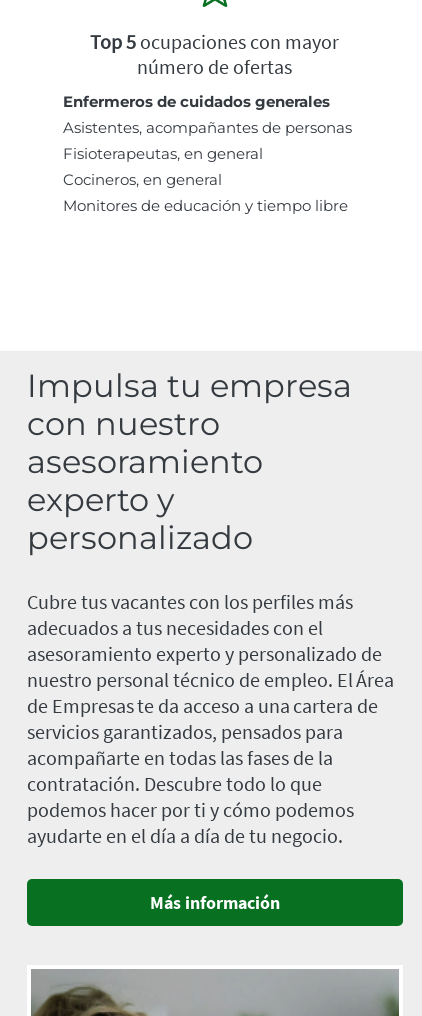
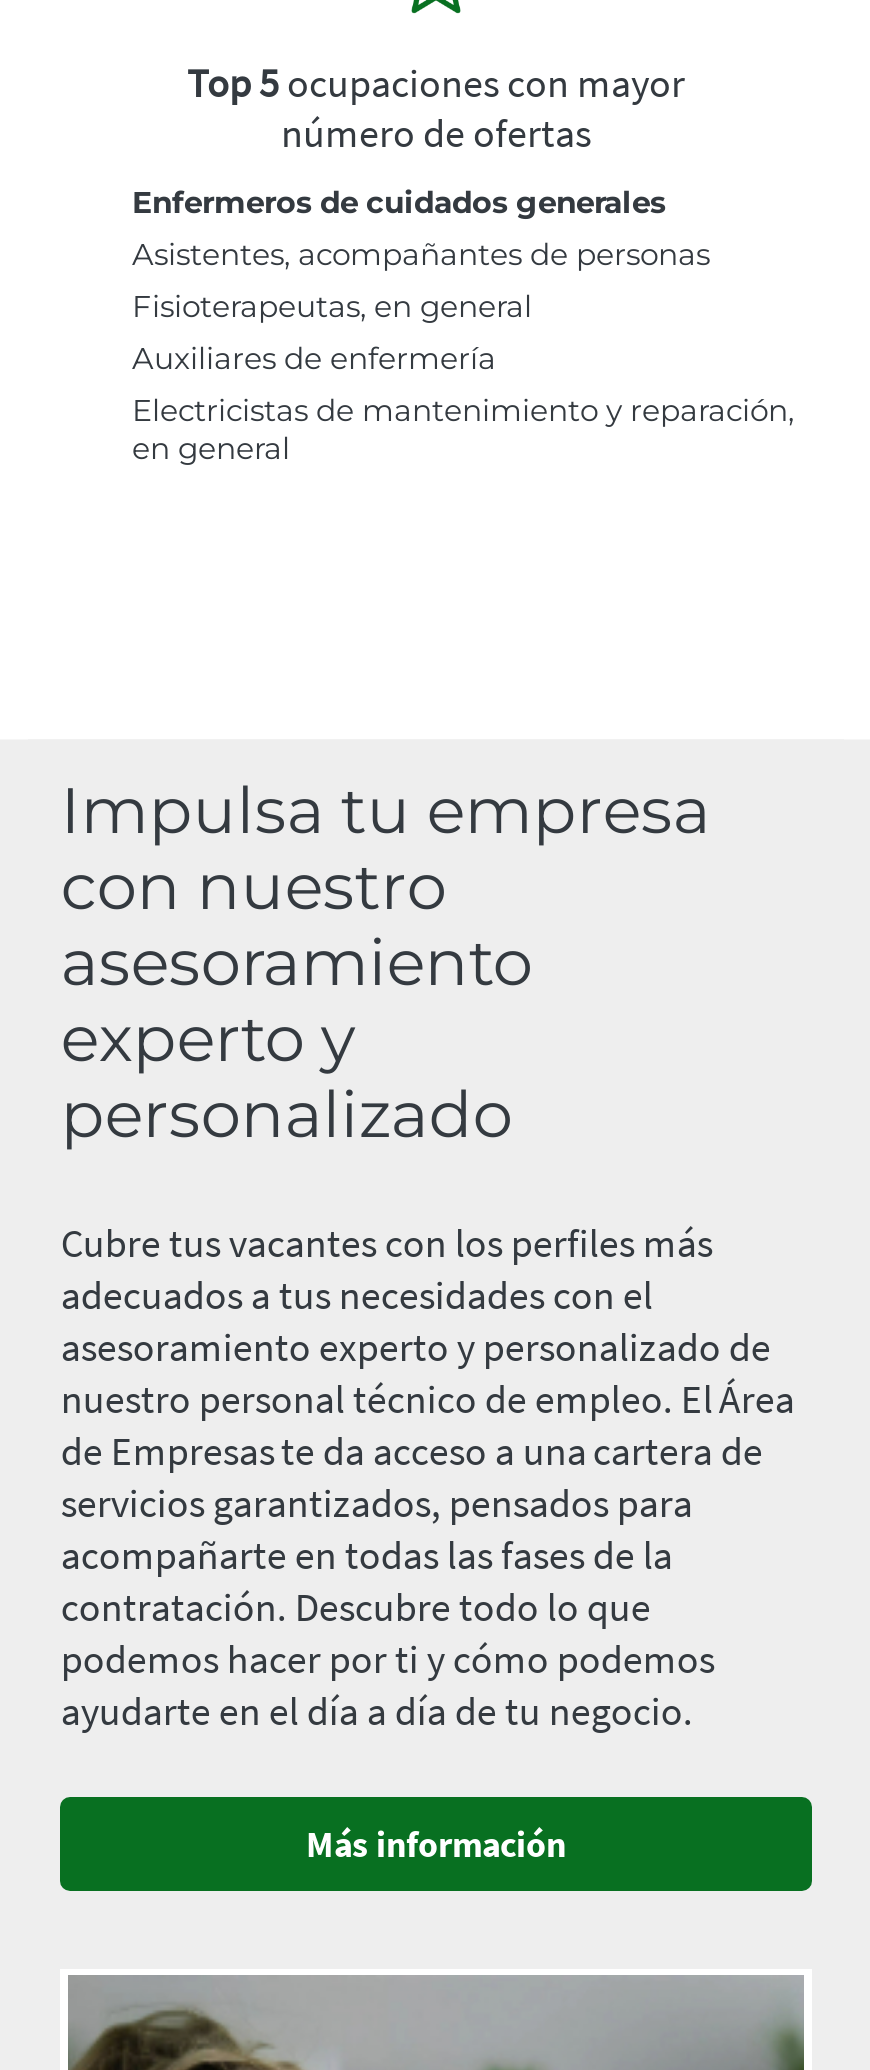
[63,170,348,215] Cocineros, en general | Monitores de educación y tiempo libre -> [132,340,794,468] Auxiliares de enfermería | Electricistas de mantenimiento y reparación, | en general

